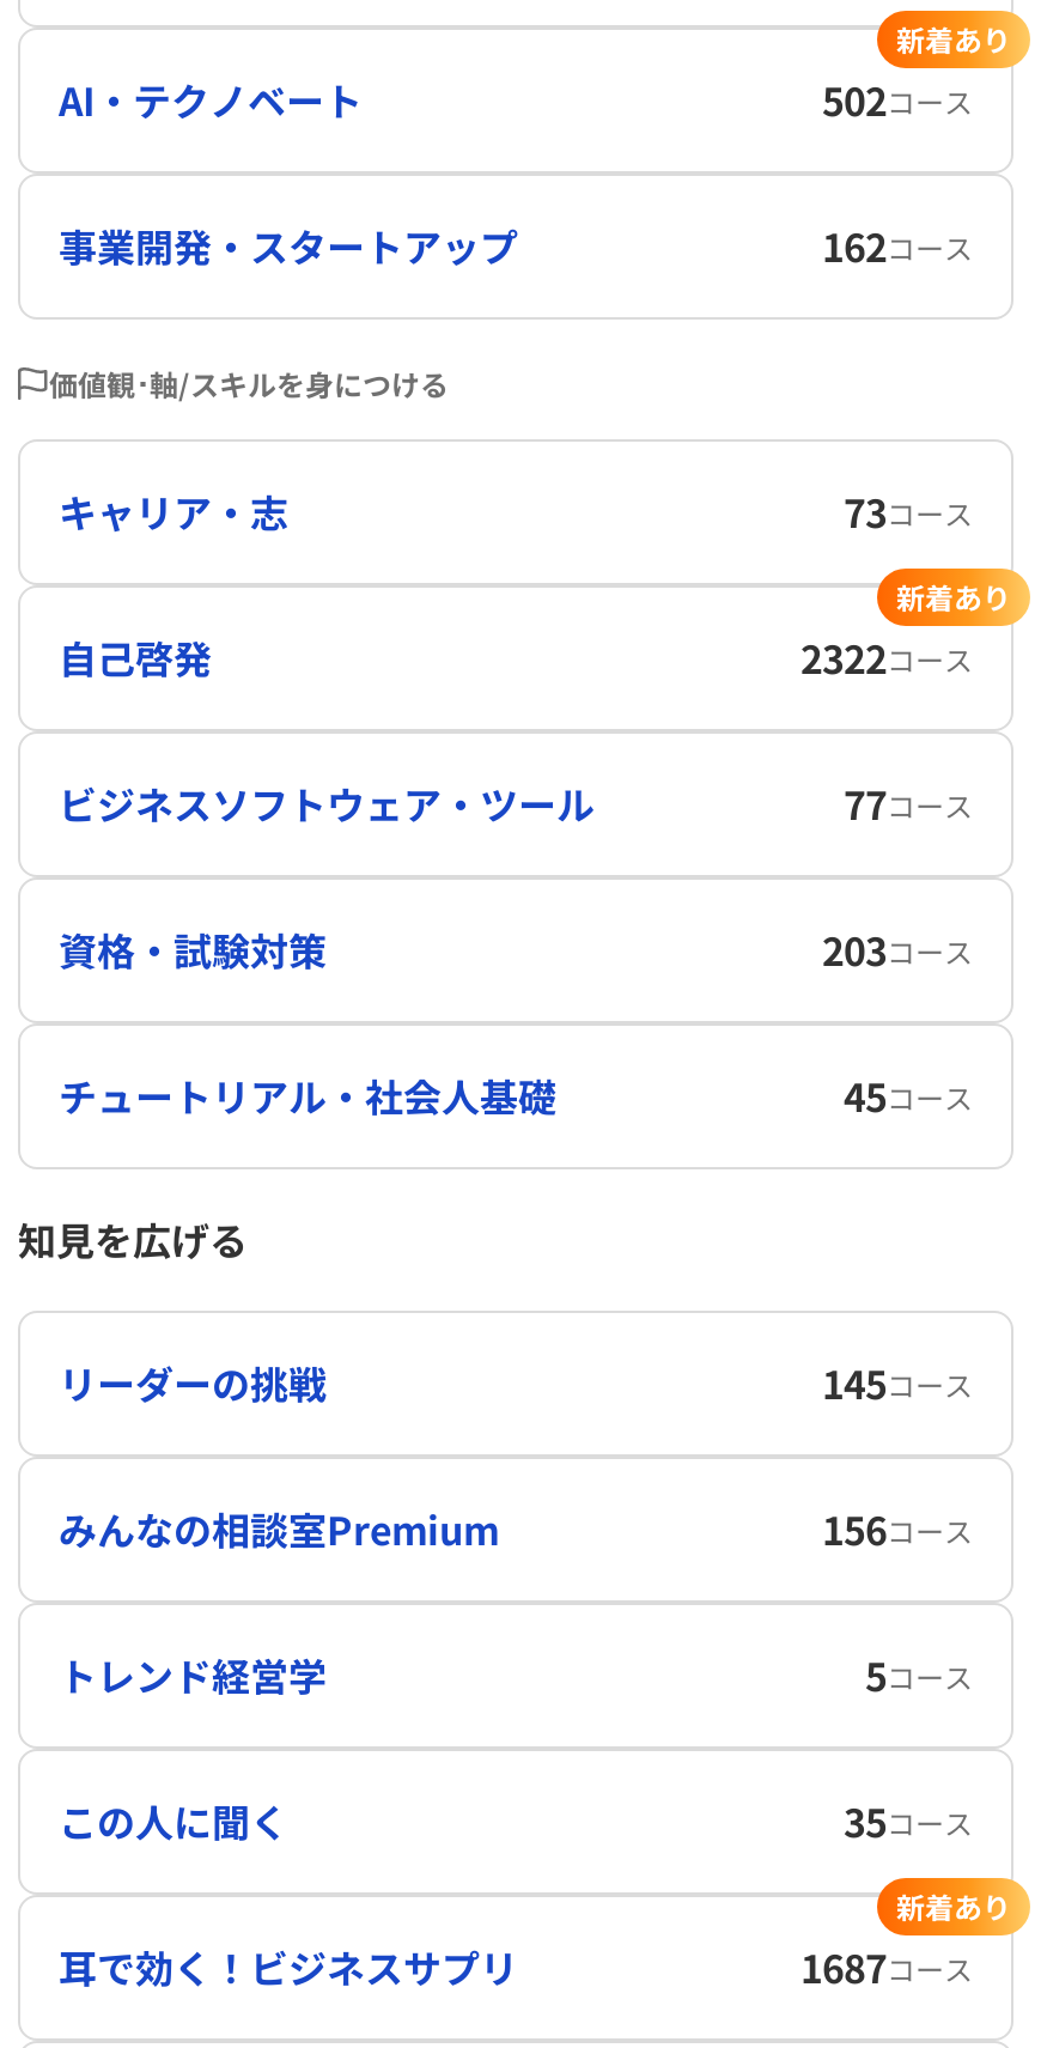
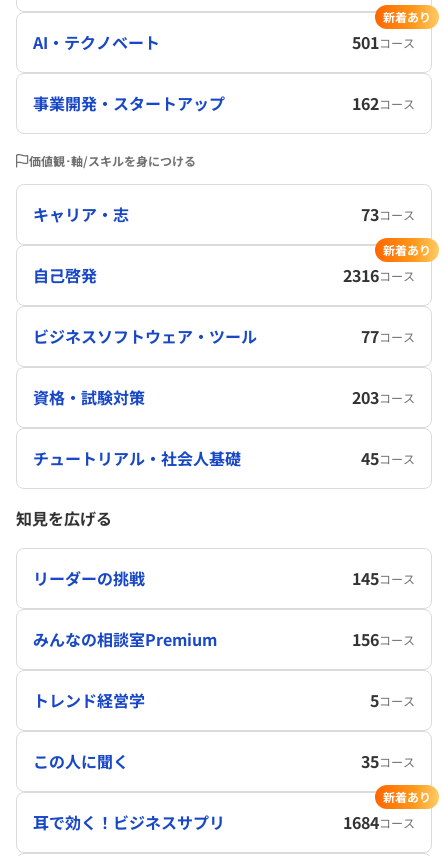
[822,72,973,129] 502コース -> [352,30,415,54] 501コース
[800,630,973,687] 2322コース -> [343,263,415,287] 2316コース
[800,1939,973,1997] 1687コース -> [343,810,415,834] 1684コース

